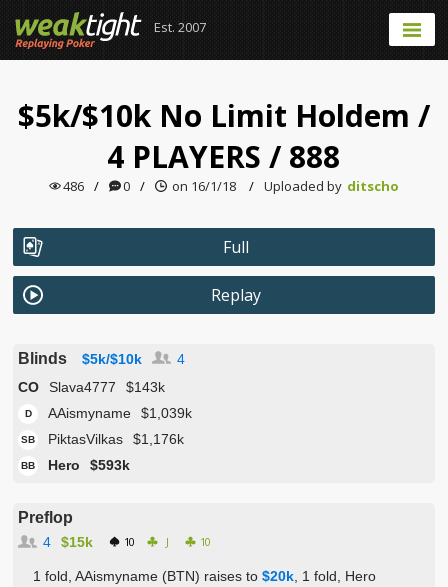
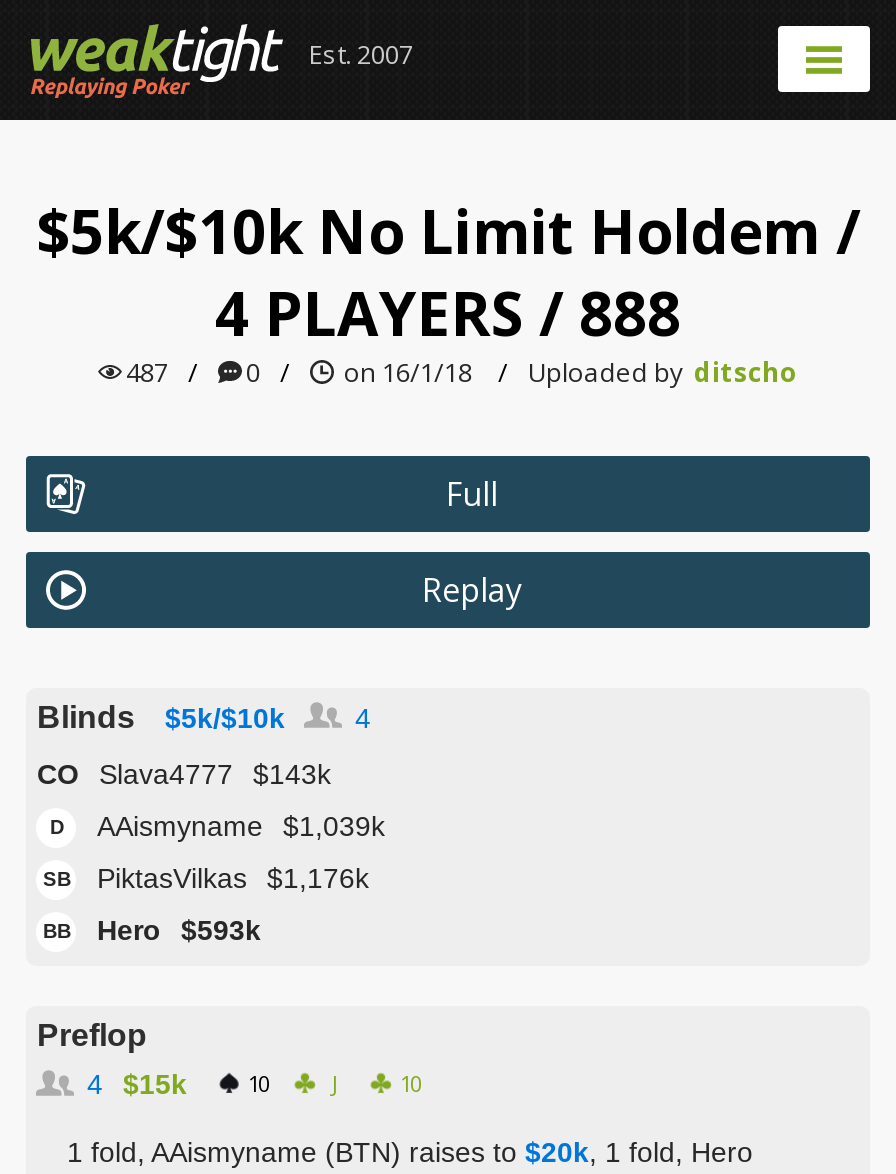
[63,177,399,195] 486 / 0 / on 16/1/18 / Uploaded by ditscho -> [126,354,798,390] 487 / 0 / on 16/1/18 / Uploaded by ditscho

